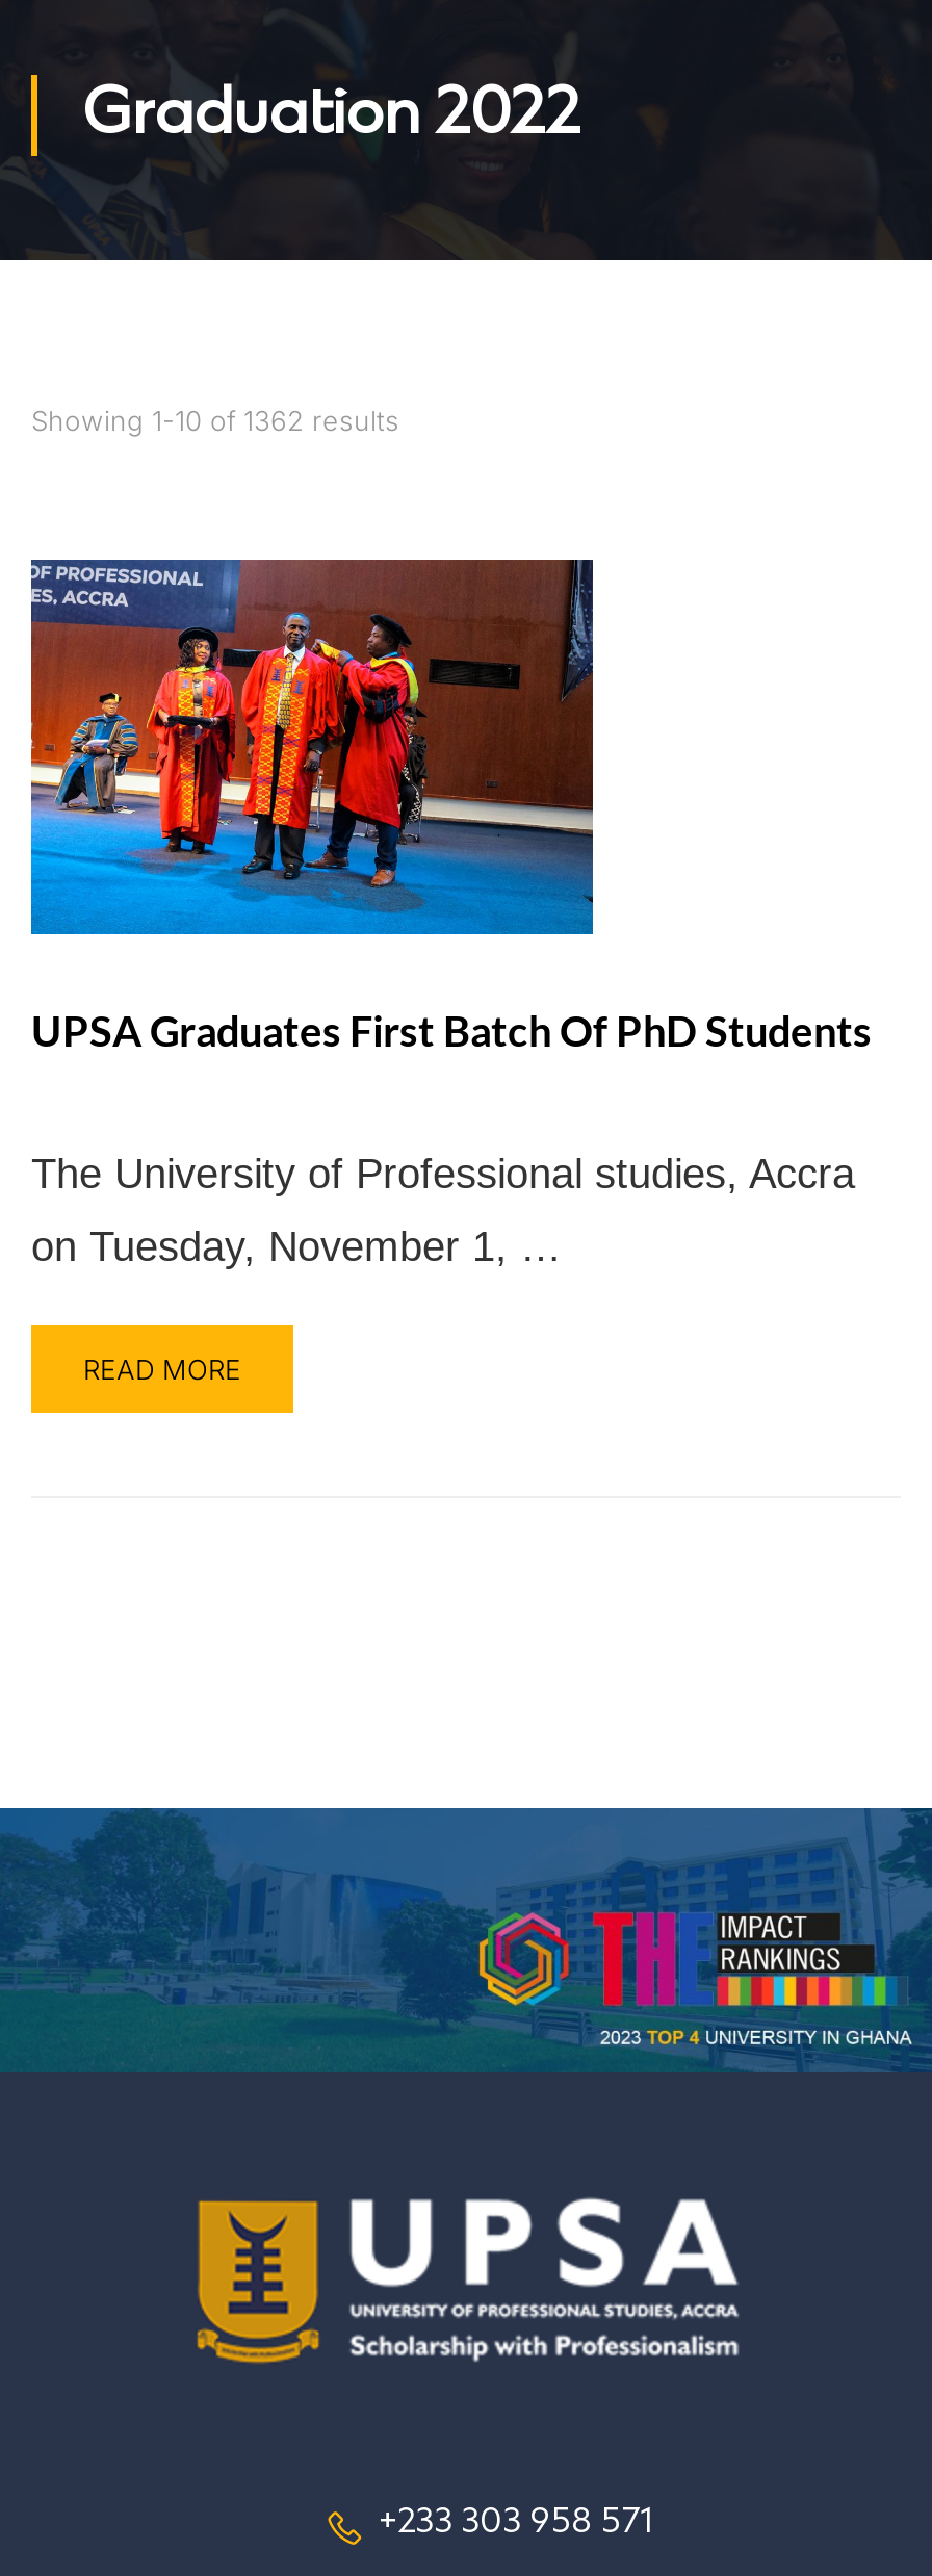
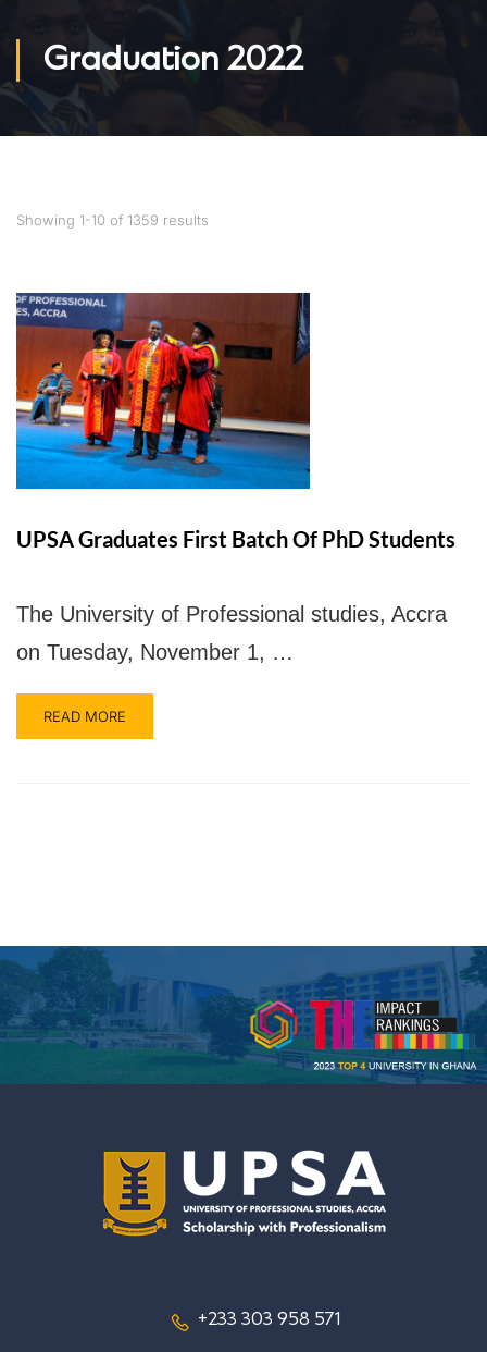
[31,404,399,437] Showing 1-10 of 1362 results -> [16,211,209,229] Showing 1-10 of 1359 results

